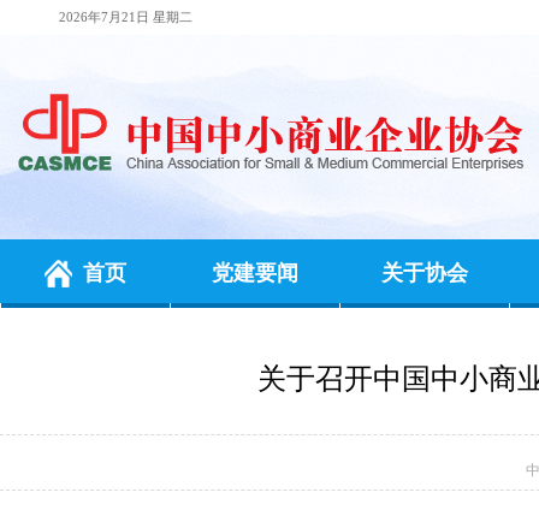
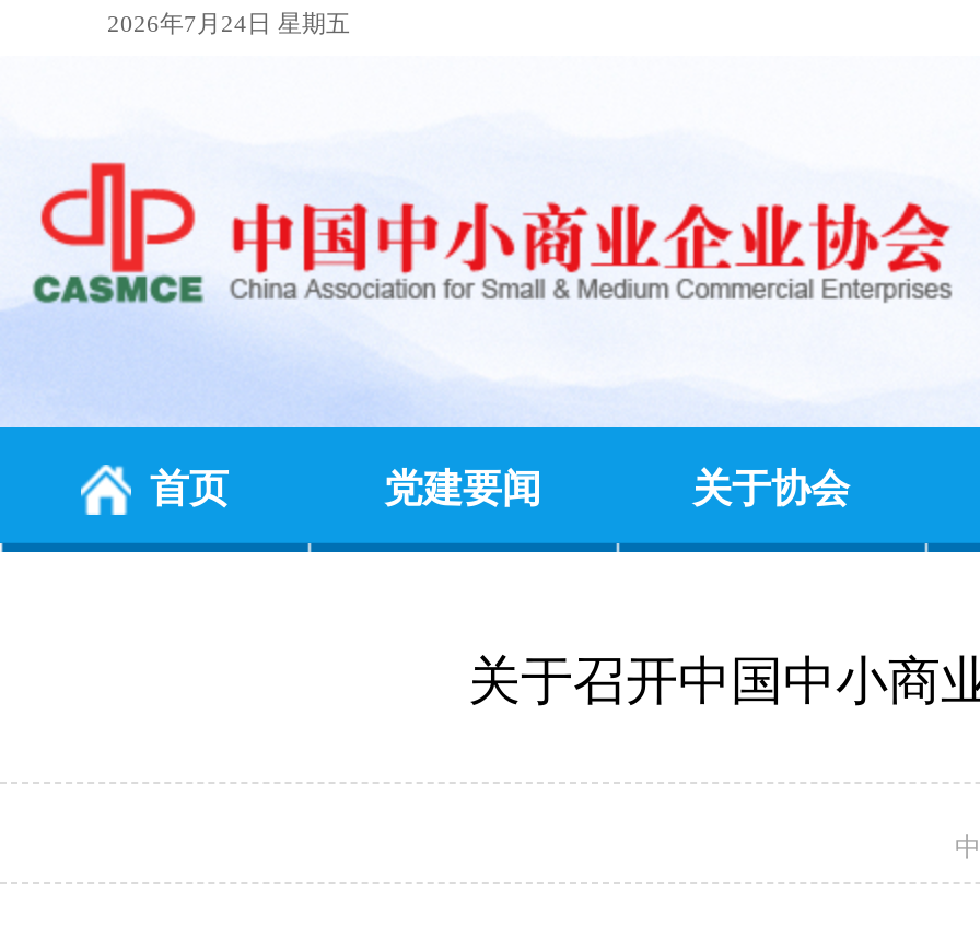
[59,10,192,24] 2026年7月21日 星期二 -> [107,10,350,36] 2026年7月24日 星期五

